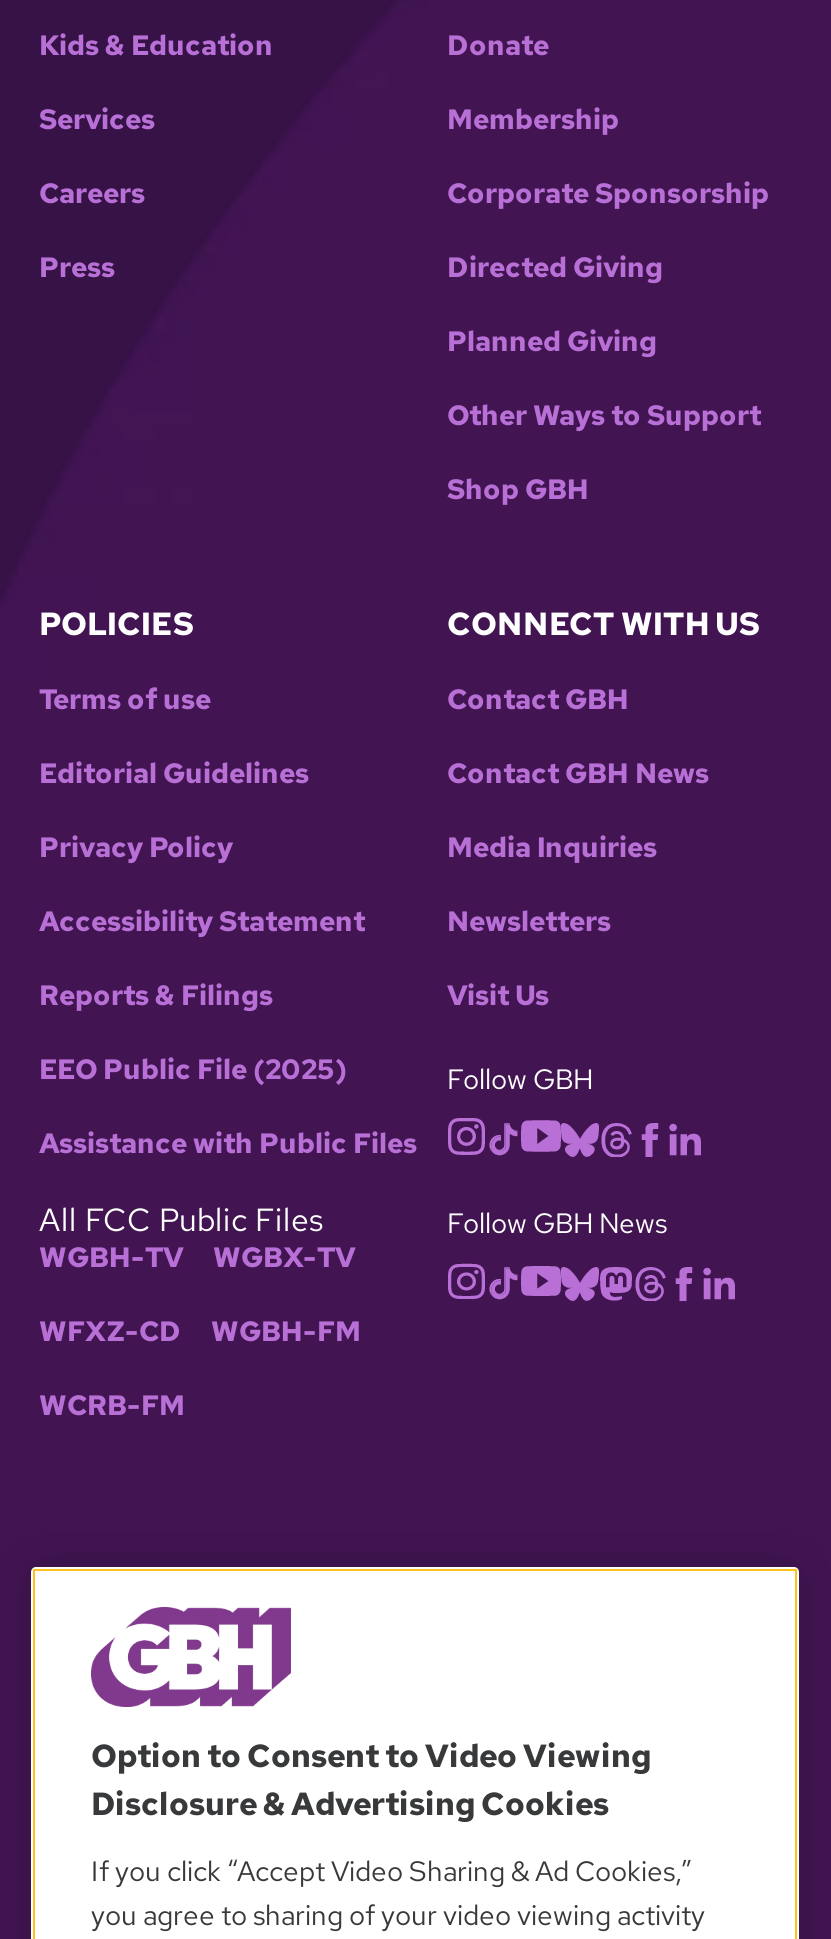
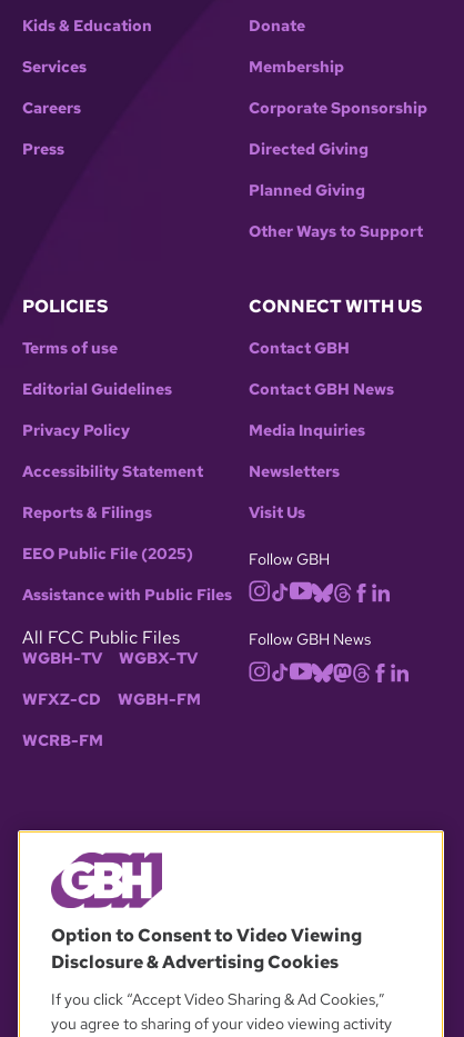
[447,470,589,506] Shop GBH -> none

